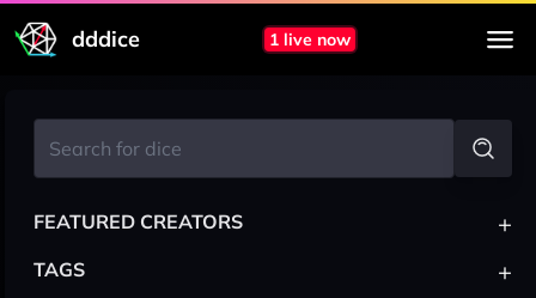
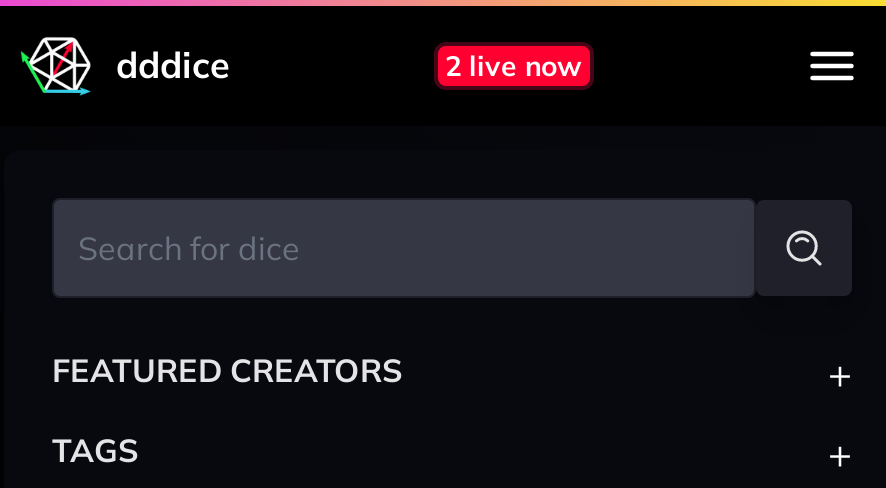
[269,29,350,50] 1 live now -> [445,48,581,84] 2 live now

